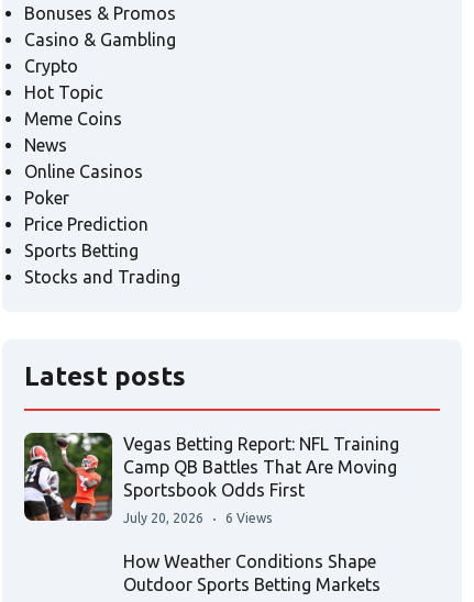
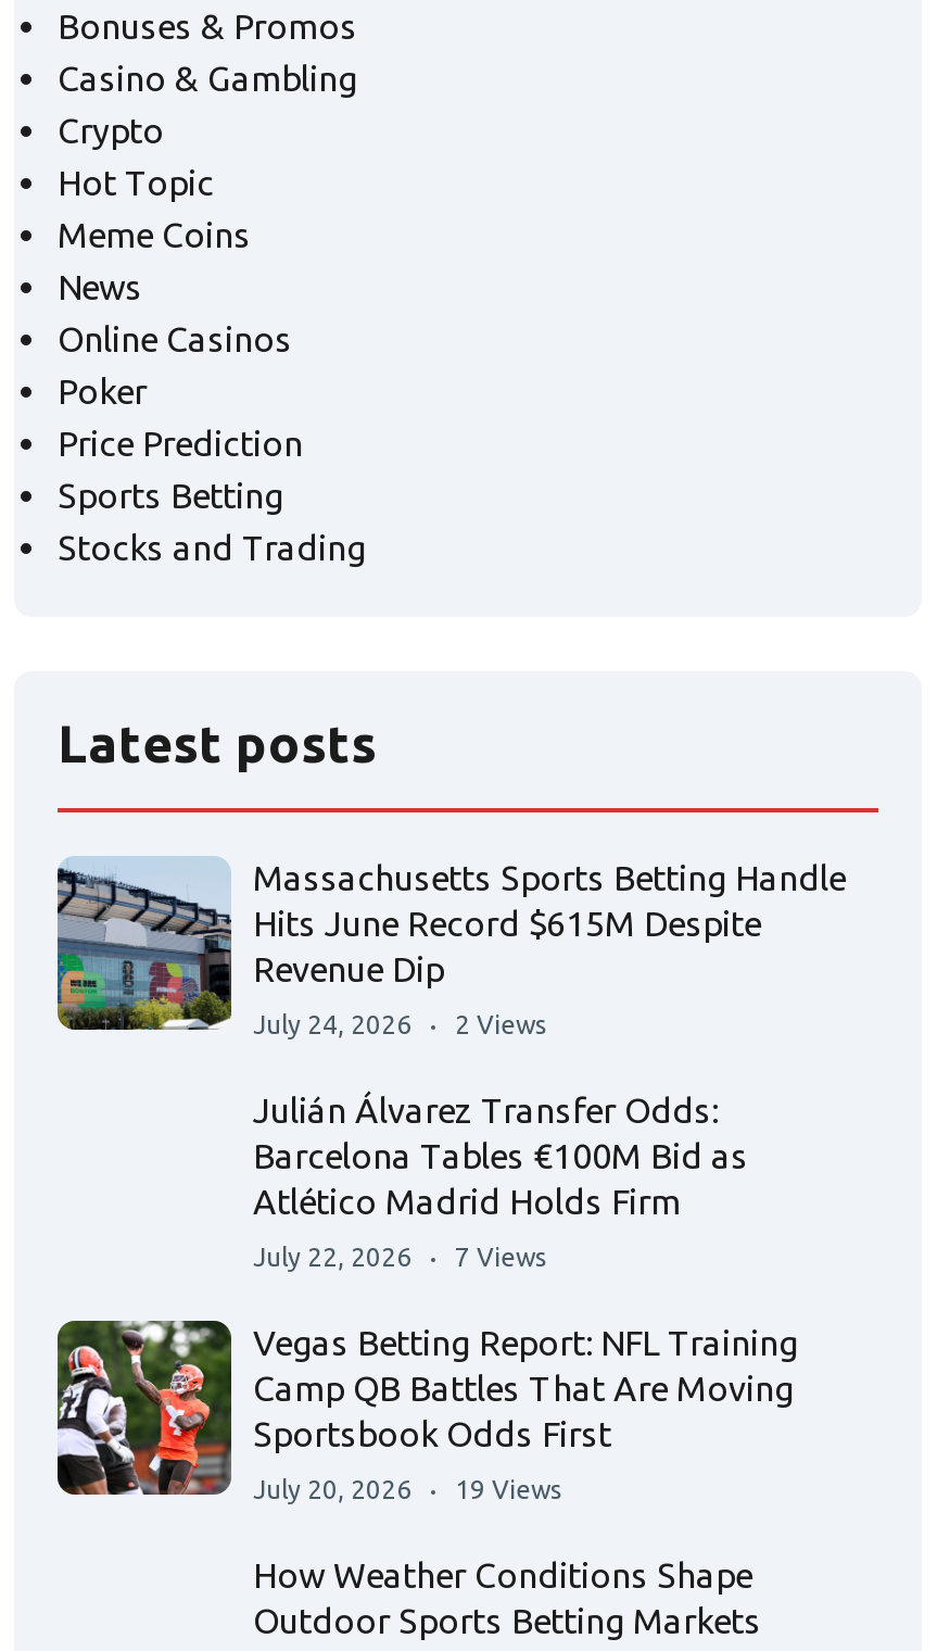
none -> [55,856,846,1271] [image] | Massachusetts Sports Betting Handle | Hits June Record $615M Despite | Revenue Dip | July 24, 2026 | 2 Views | Julián Álvarez Transfer Odds: | Barcelona Tables €100M Bid as | Atlético Madrid Holds Firm | July 22, 2026 | 7 Views
[123,511,272,525] July 20, 2026 6 Views -> [253,1475,561,1503] July 20, 2026 19 Views

